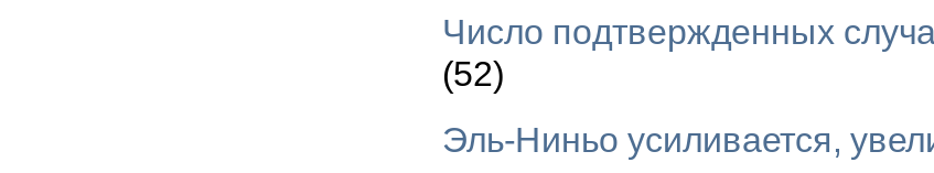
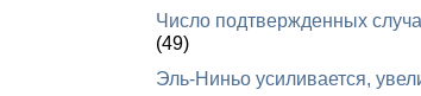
[442,54,504,93] (52) -> [156,32,189,53] (49)

